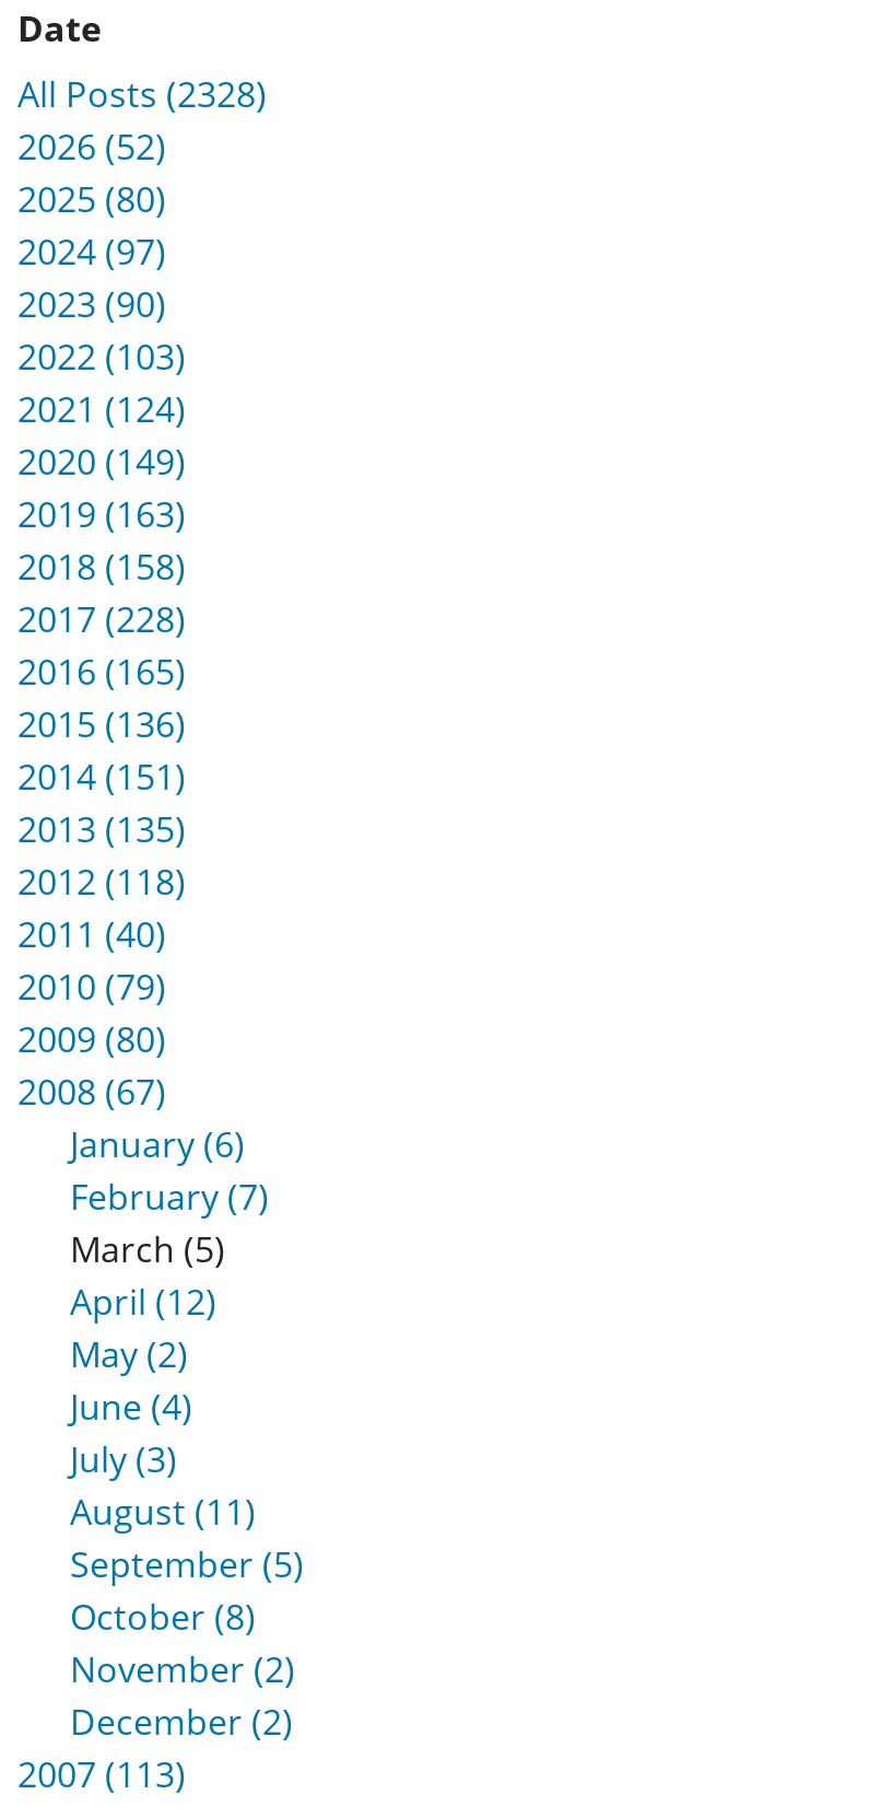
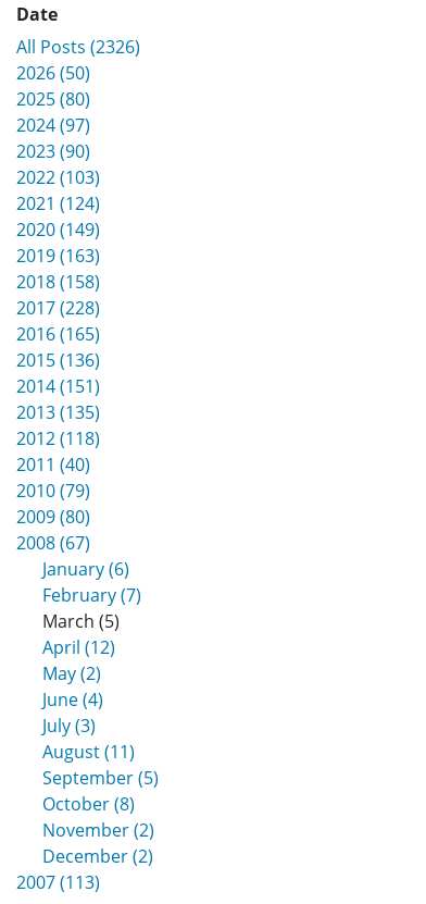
[17,70,267,119] All Posts (2328) -> [16,35,140,59] All Posts (2326)
[17,123,166,171] 2026 (52) -> [16,61,90,85] 2026 (50)

